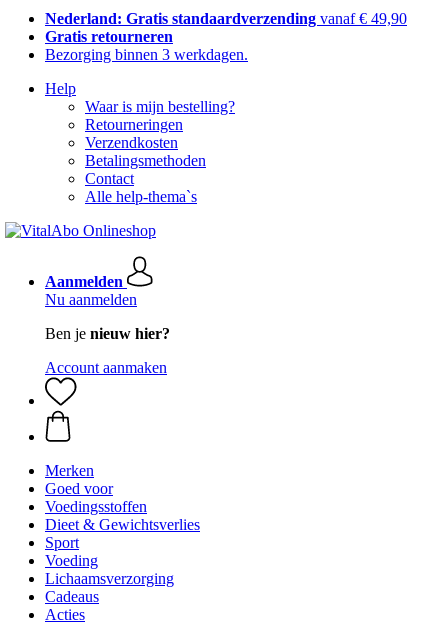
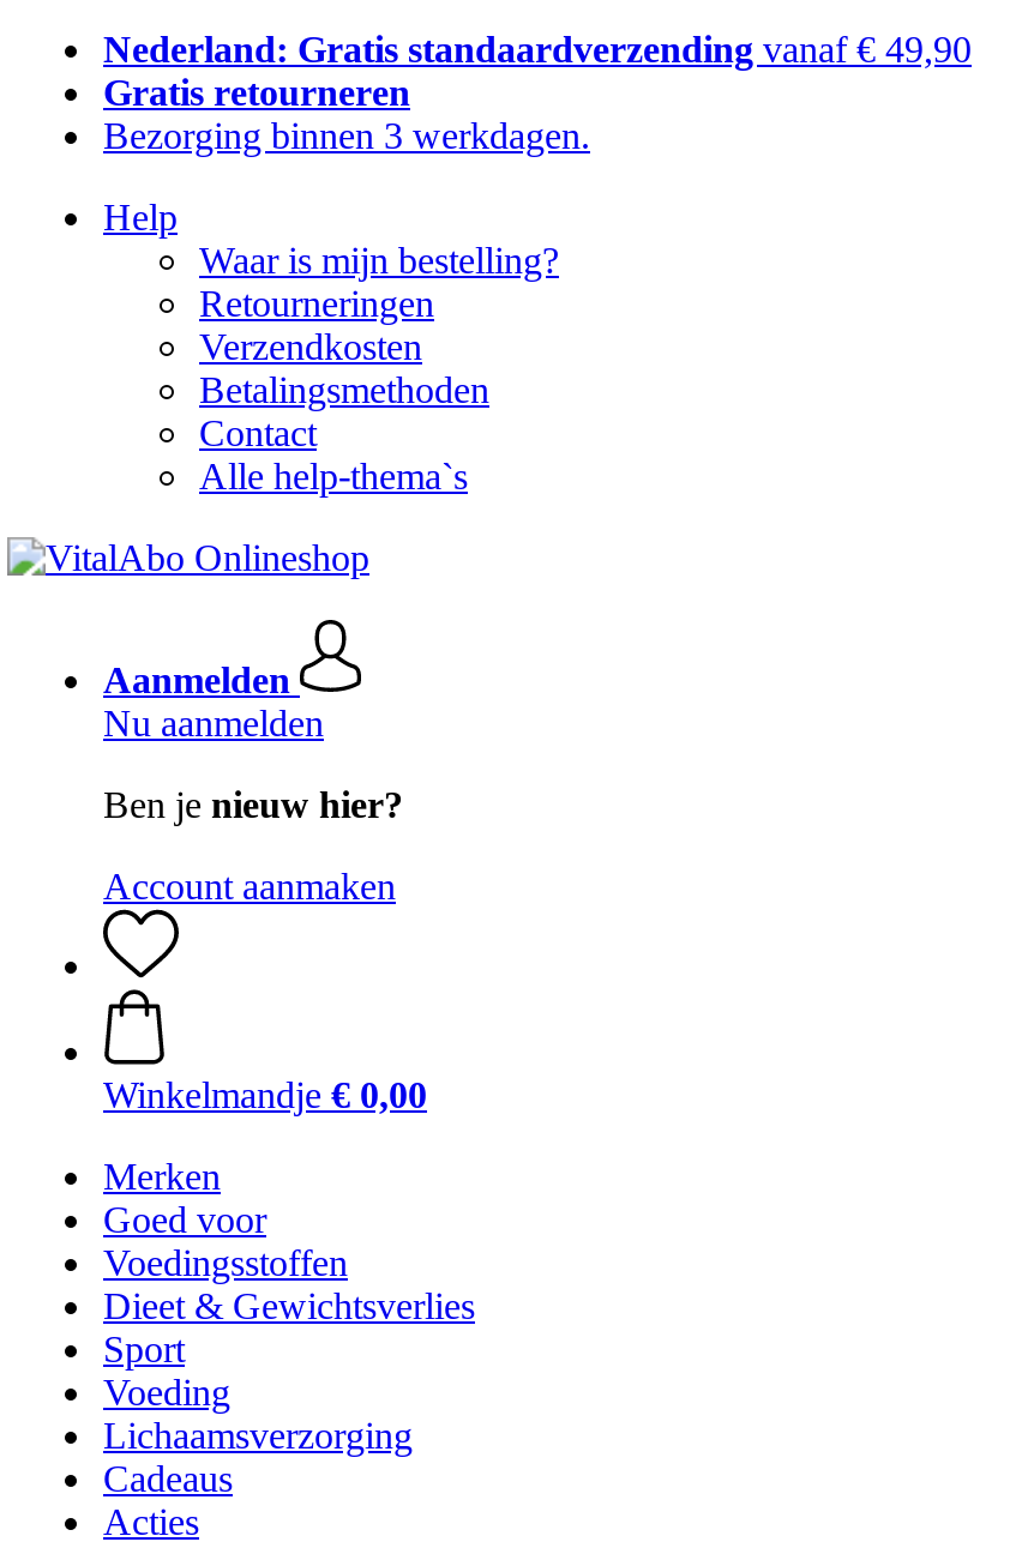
none -> [103,1074,427,1115] Winkelmandje € 0,00

